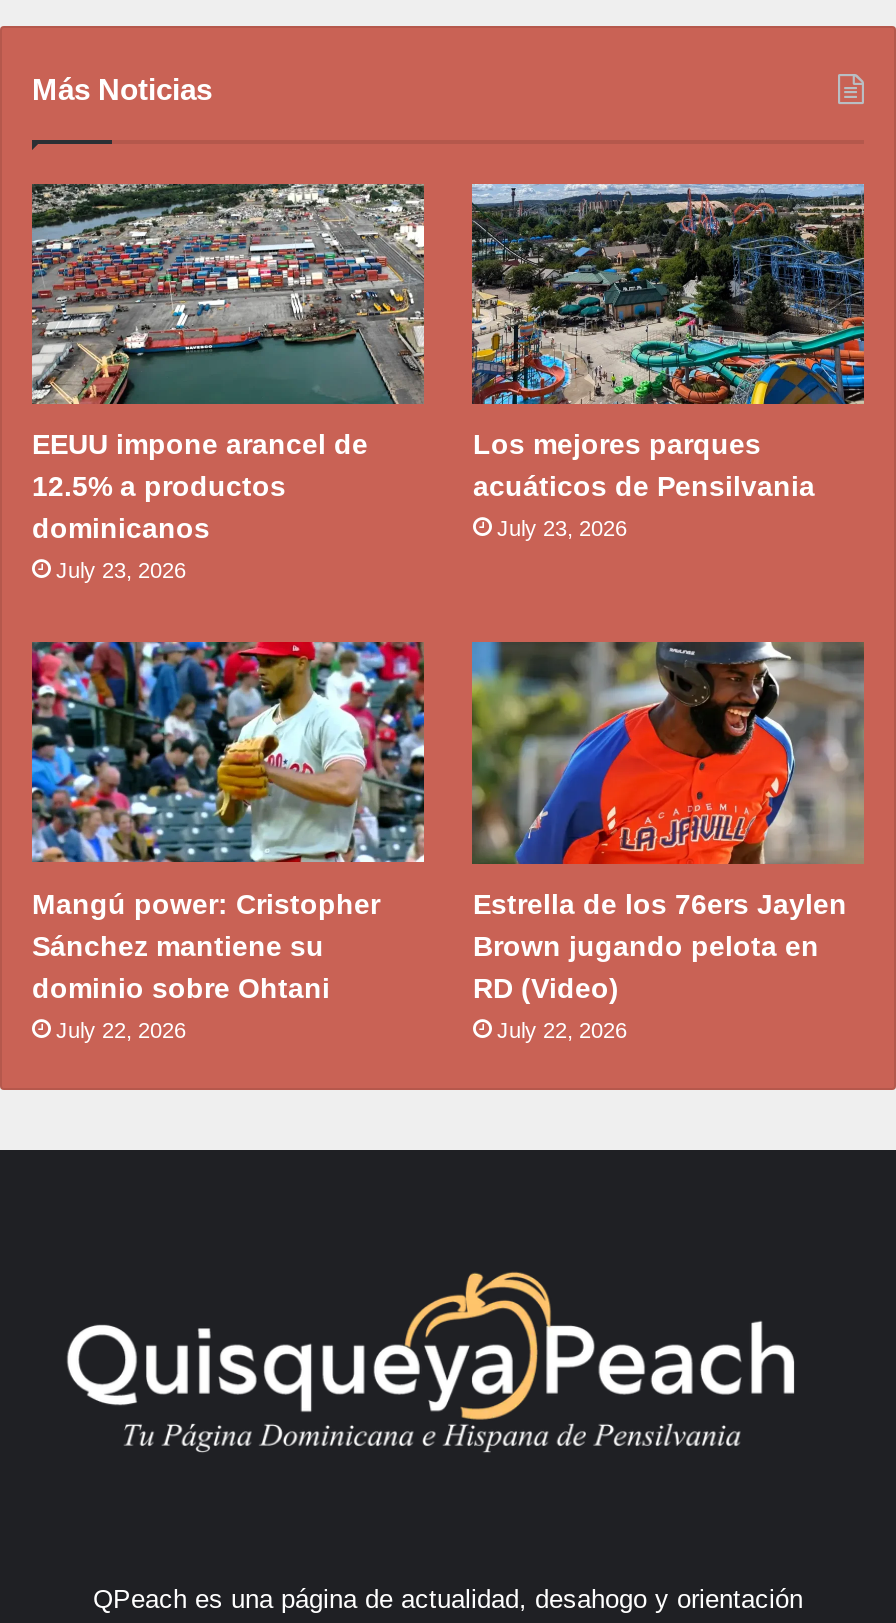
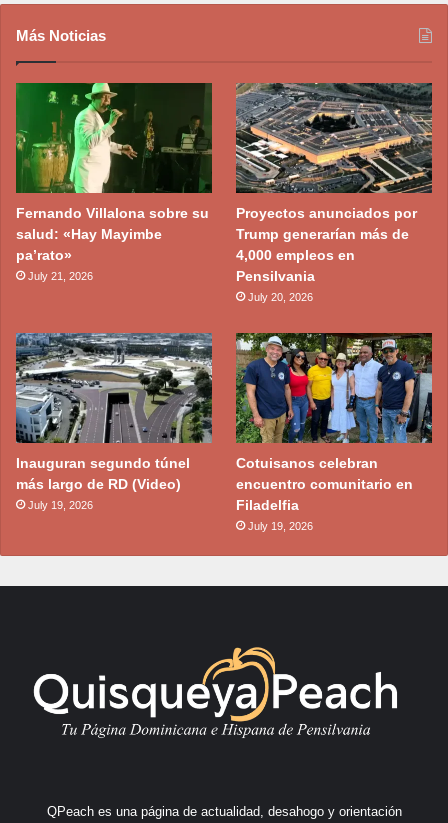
[30,181,426,583] [image] | EEUU impone arancel de | 12.5% a productos | dominicanos | July 23, 2026 -> [15,82,213,282] [image] | Fernando Villalona sobre su | salud: «Hay Mayimbe | pa’rato» | July 21, 2026
[472,183,866,541] [image] | Los mejores parques | acuáticos de Pensilvania | July 23, 2026 -> [236,82,433,303] [image] | Proyectos anunciados por | Trump generarían más de | 4,000 empleos en | Pensilvania | July 20, 2026
[30,641,426,1042] [image] | Mangú power: Cristopher | Sánchez mantiene su | dominio sobre Ohtani | July 22, 2026 -> [15,332,213,511] [image] | Inauguran segundo túnel | más largo de RD (Video) | July 19, 2026
[470,641,864,1042] [image] | Estrella de los 76ers Jaylen | Brown jugando pelota en | RD (Video) | July 22, 2026 -> [235,332,433,532] [image] | Cotuisanos celebran | encuentro comunitario en | Filadelfia | July 19, 2026

